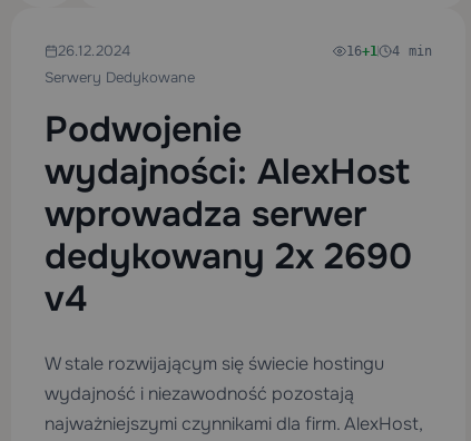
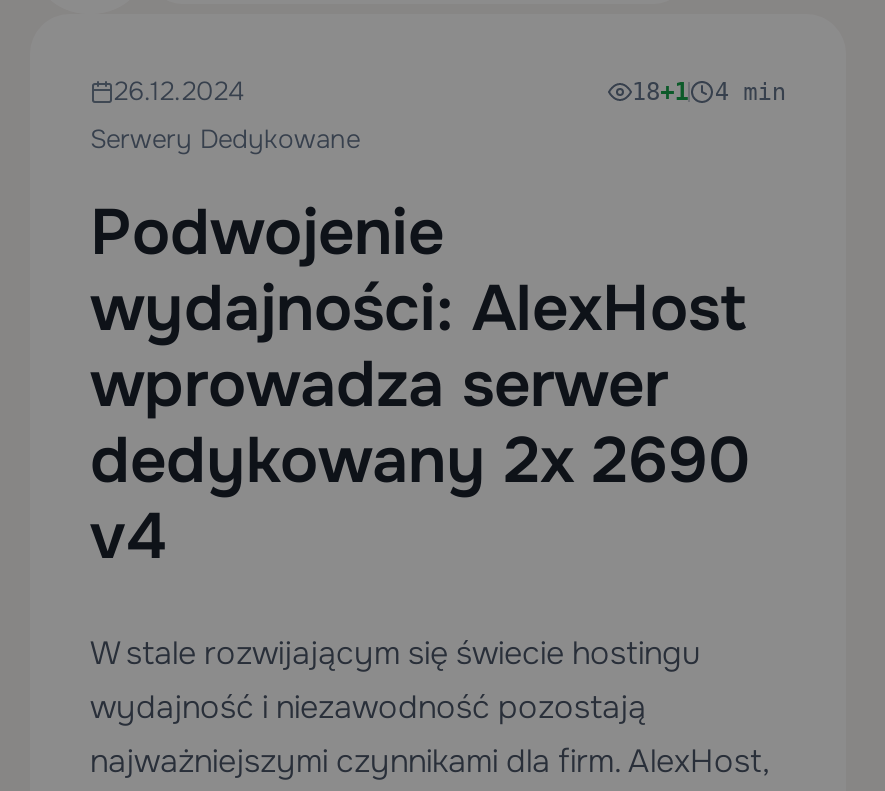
[346,43,432,58] 16+1 4 min -> [632,77,786,105] 18+1 4 min

